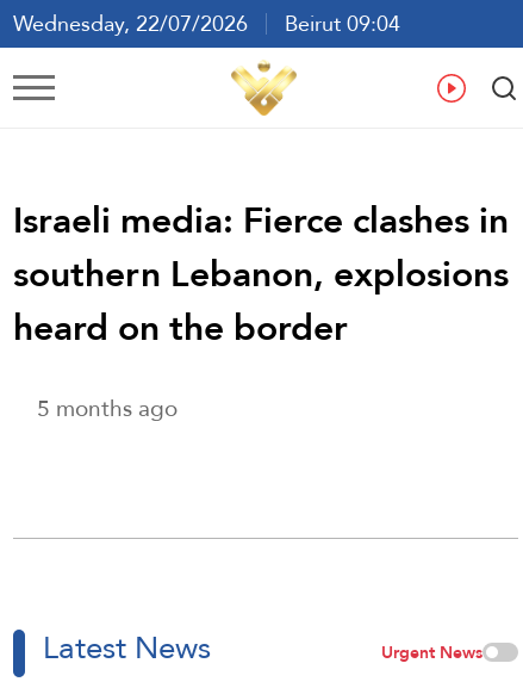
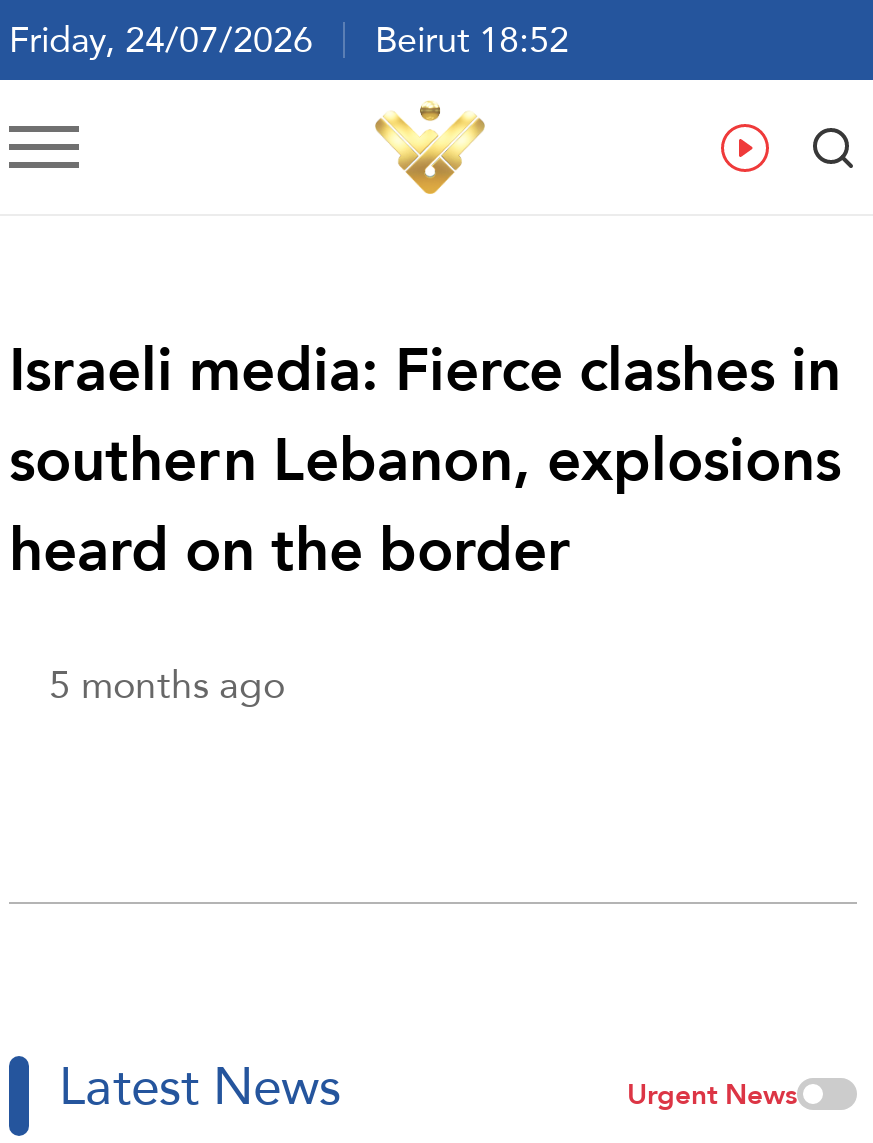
[13,4,400,43] Wednesday, 22/07/2026 Beirut 09:04 -> [9,6,569,72] Friday, 24/07/2026 Beirut 18:52

